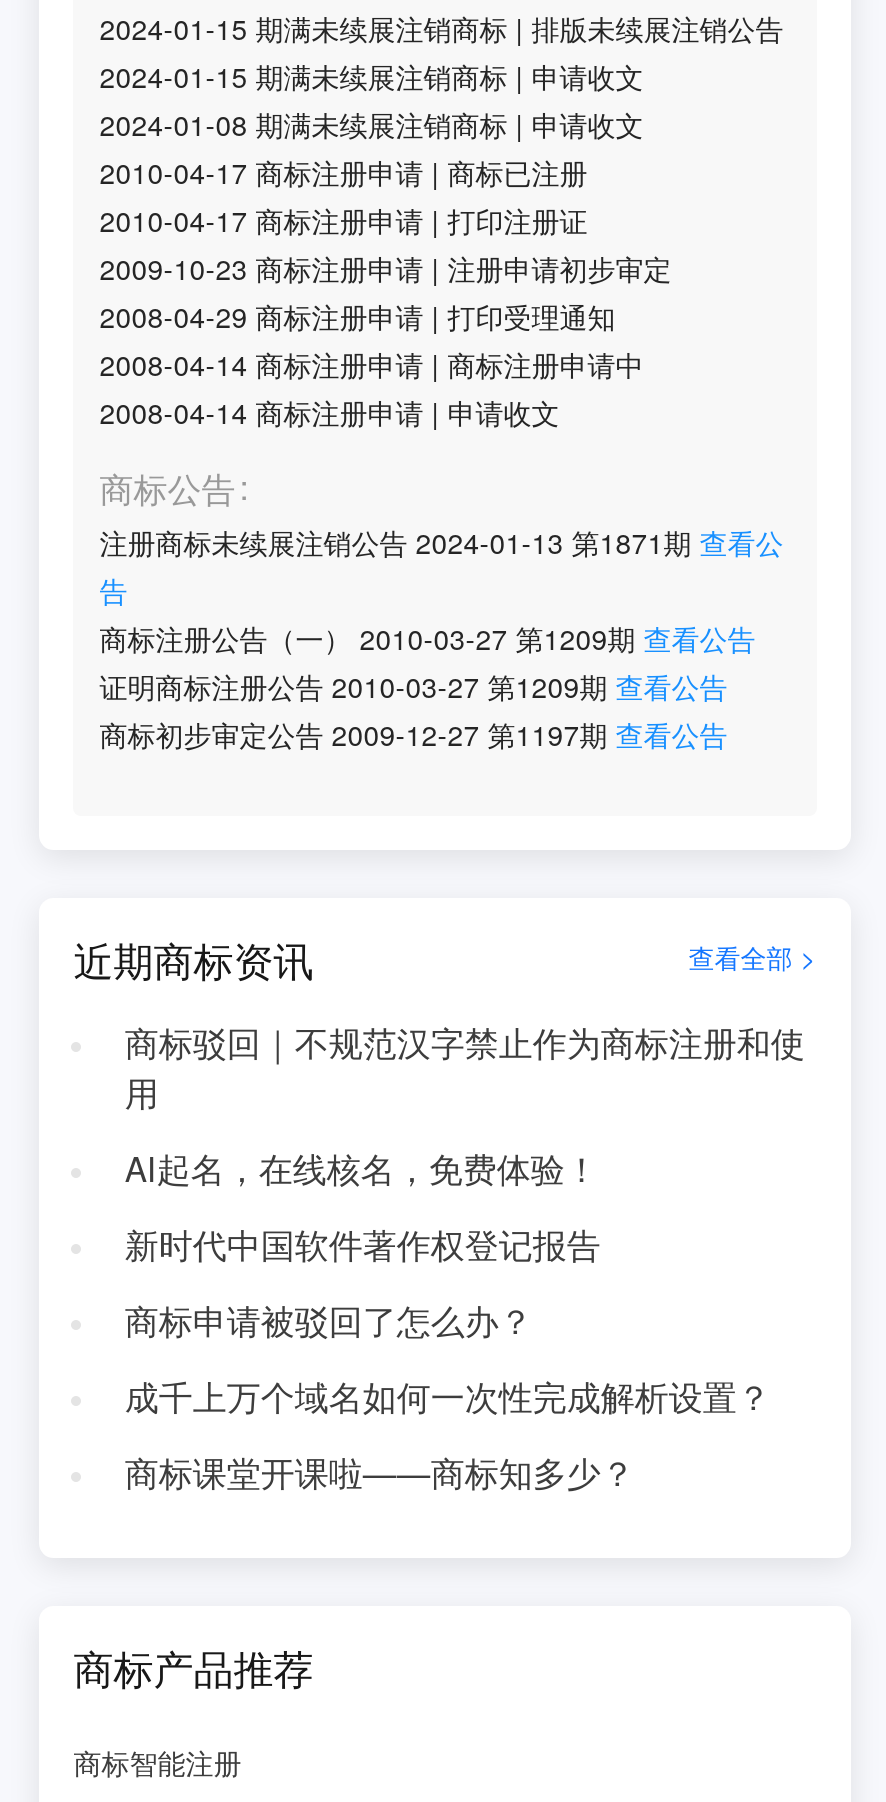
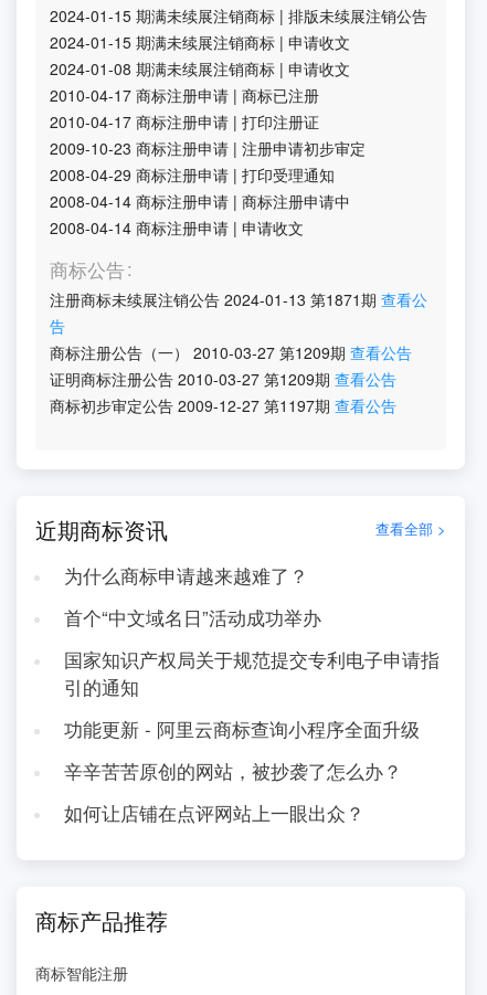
[125,1018,805,1116] 商标驳回｜不规范汉字禁止作为商标注册和使 | 用 -> [64,562,308,589] 为什么商标申请越来越难了？
[125,1144,599,1192] AI起名，在线核名，免费体验！ -> [64,604,321,631] 首个“中文域名日”活动成功举办
[125,1220,601,1268] 新时代中国软件著作权登记报告 -> [64,646,439,700] 国家知识产权局关于规范提交专利电子申请指 | 引的通知
[125,1296,533,1344] 商标申请被驳回了怎么办？ -> [64,716,419,742] 功能更新 - 阿里云商标查询小程序全面升级
[125,1372,771,1420] 成千上万个域名如何一次性完成解析设置？ -> [64,757,402,784] 辛辛苦苦原创的网站，被抄袭了怎么办？
[125,1448,635,1496] 商标课堂开课啦——商标知多少？ -> [64,799,364,826] 如何让店铺在点评网站上一眼出众？

